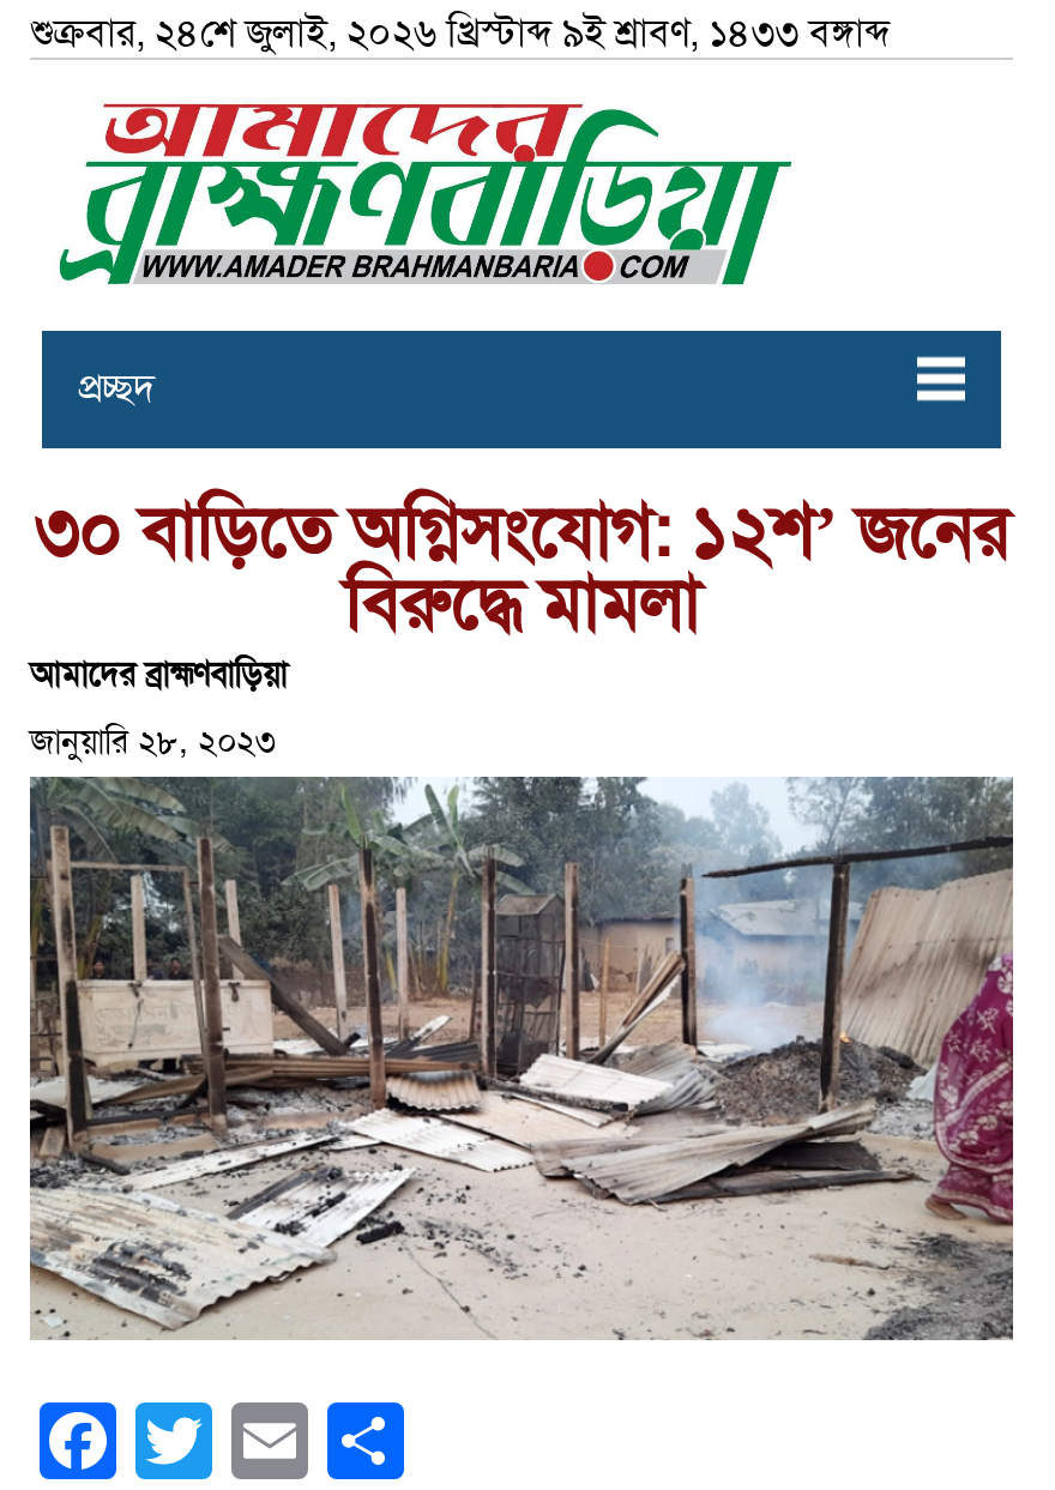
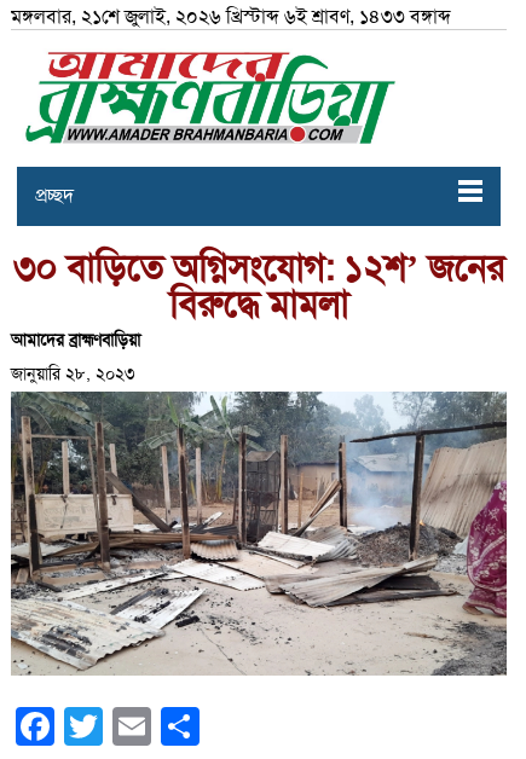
[30,10,891,58] শুক্রবার, ২৪শে জুলাই, ২০২৬ খ্রিস্টাব্দ ৯ই শ্রাবণ, ১৪৩৩ বঙ্গাব্দ -> [11,5,451,29] মঙ্গলবার, ২১শে জুলাই, ২০২৬ খ্রিস্টাব্দ ৬ই শ্রাবণ, ১৪৩৩ বঙ্গাব্দ

